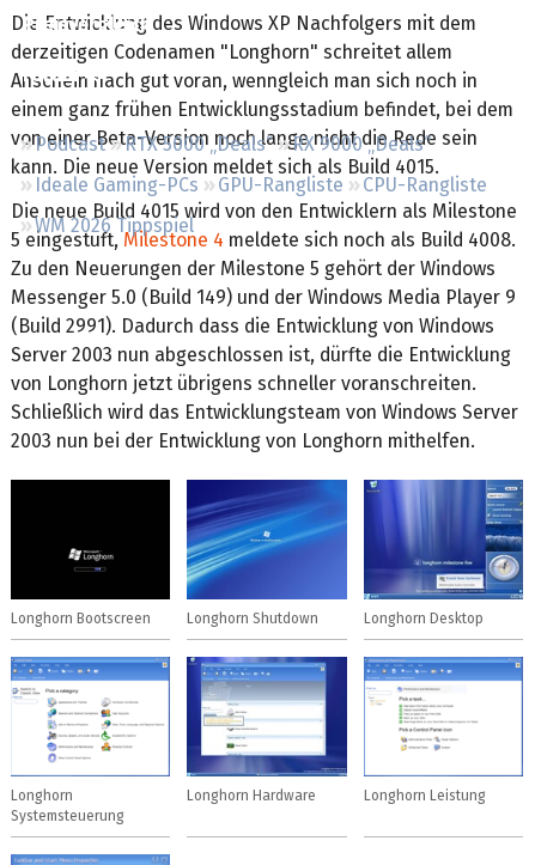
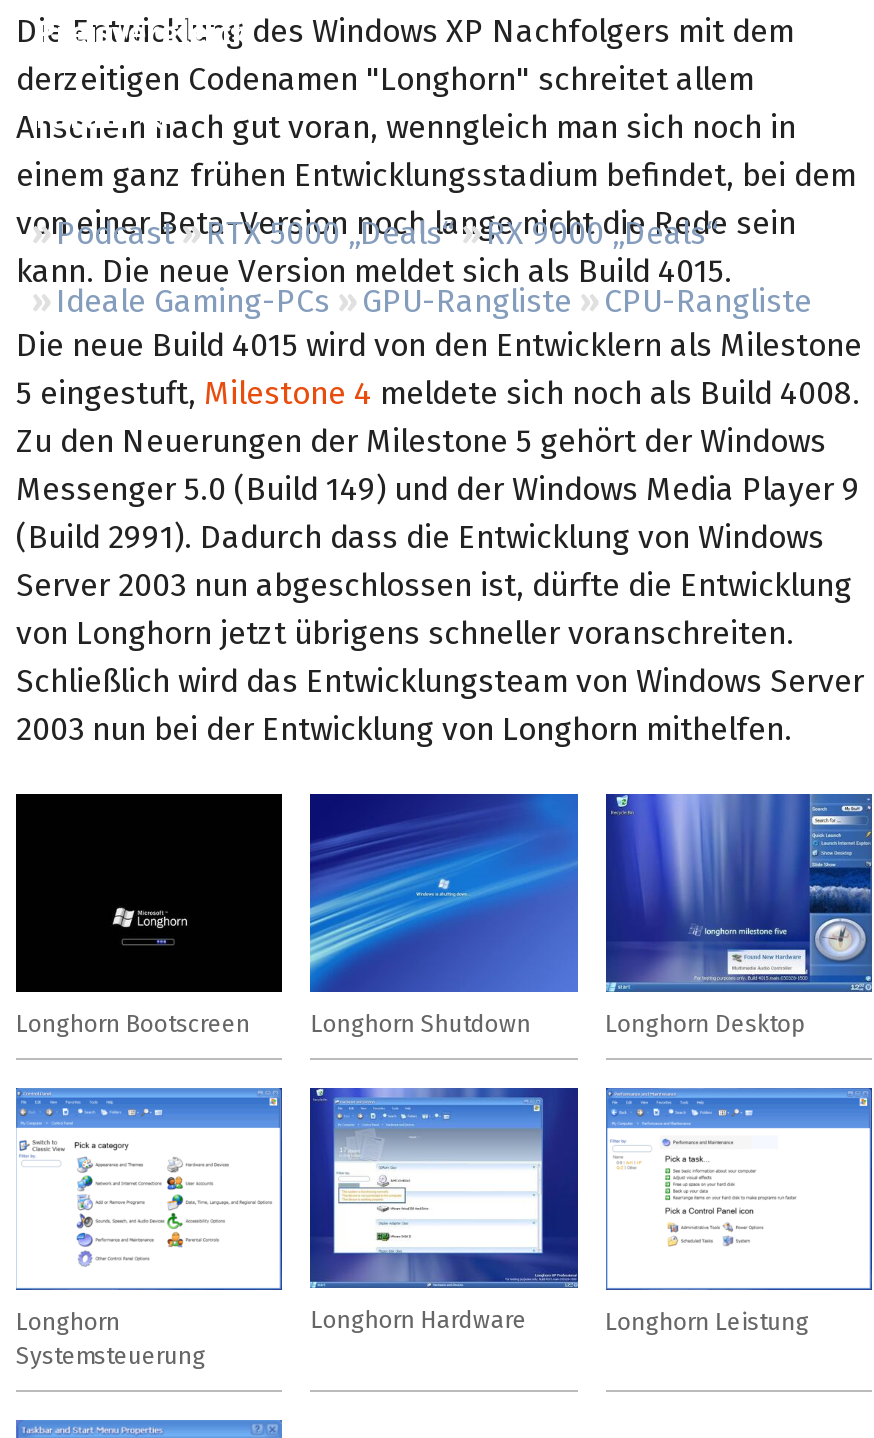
[35,214,194,237] WM 2026 Tippspiel -> none

